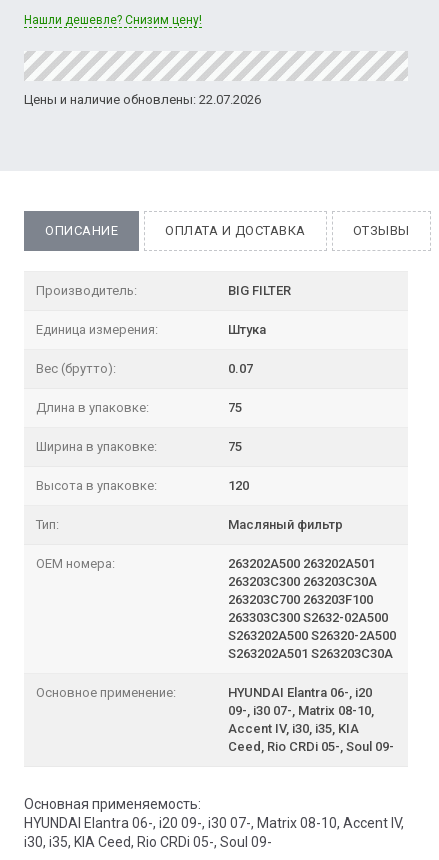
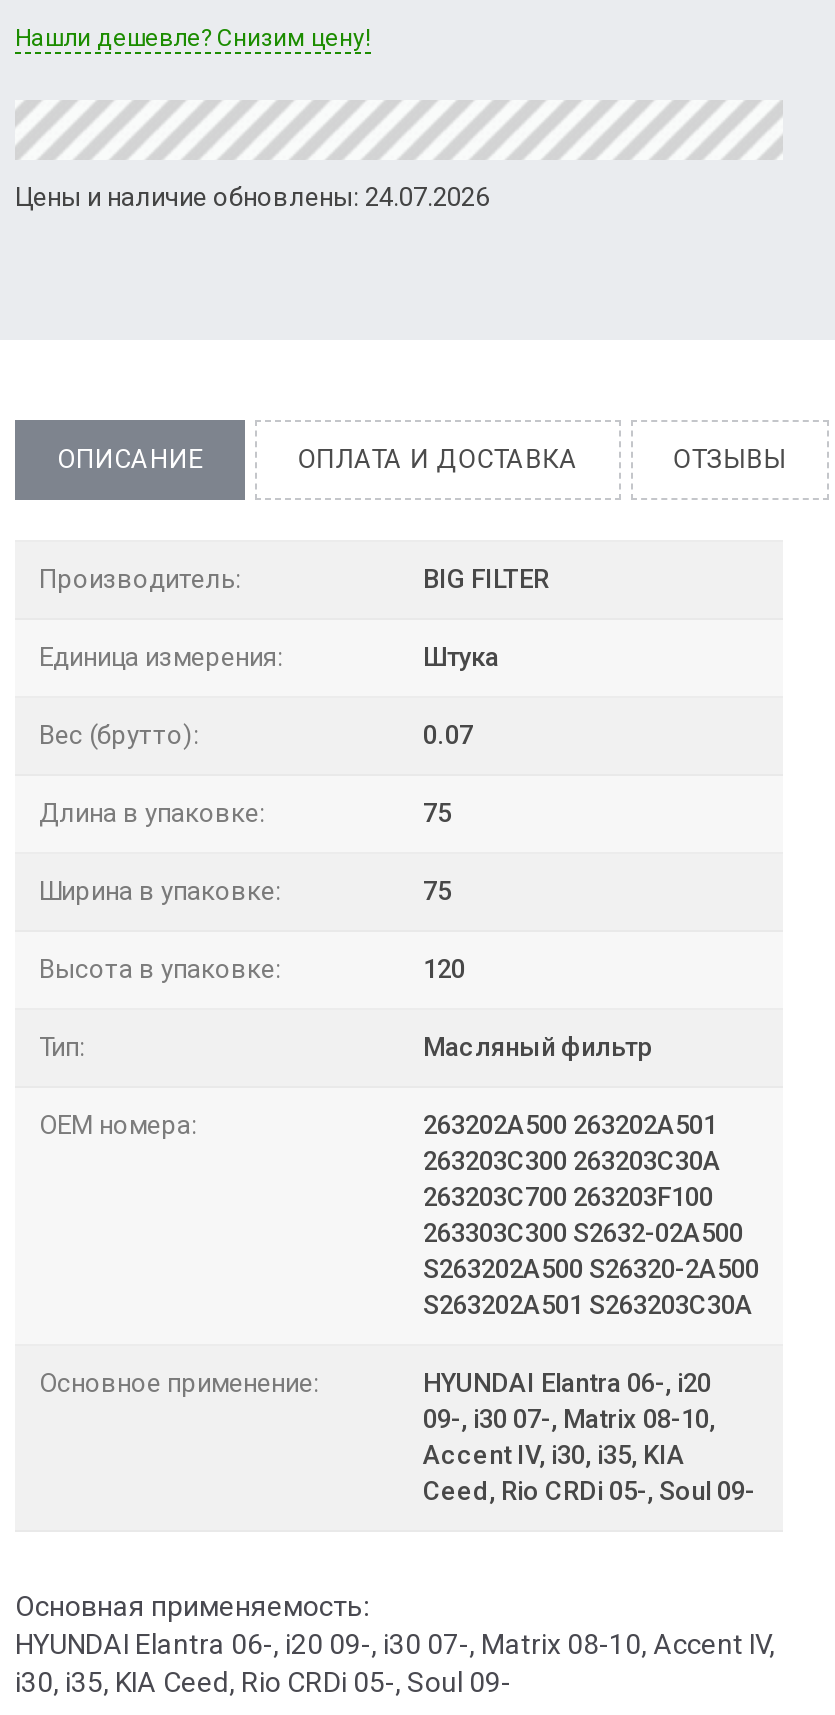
[24,92,261,107] Цены и наличие обновлены: 22.07.2026 -> [15,181,489,211] Цены и наличие обновлены: 24.07.2026

